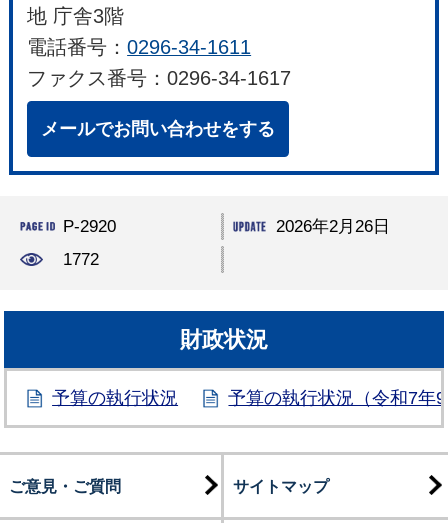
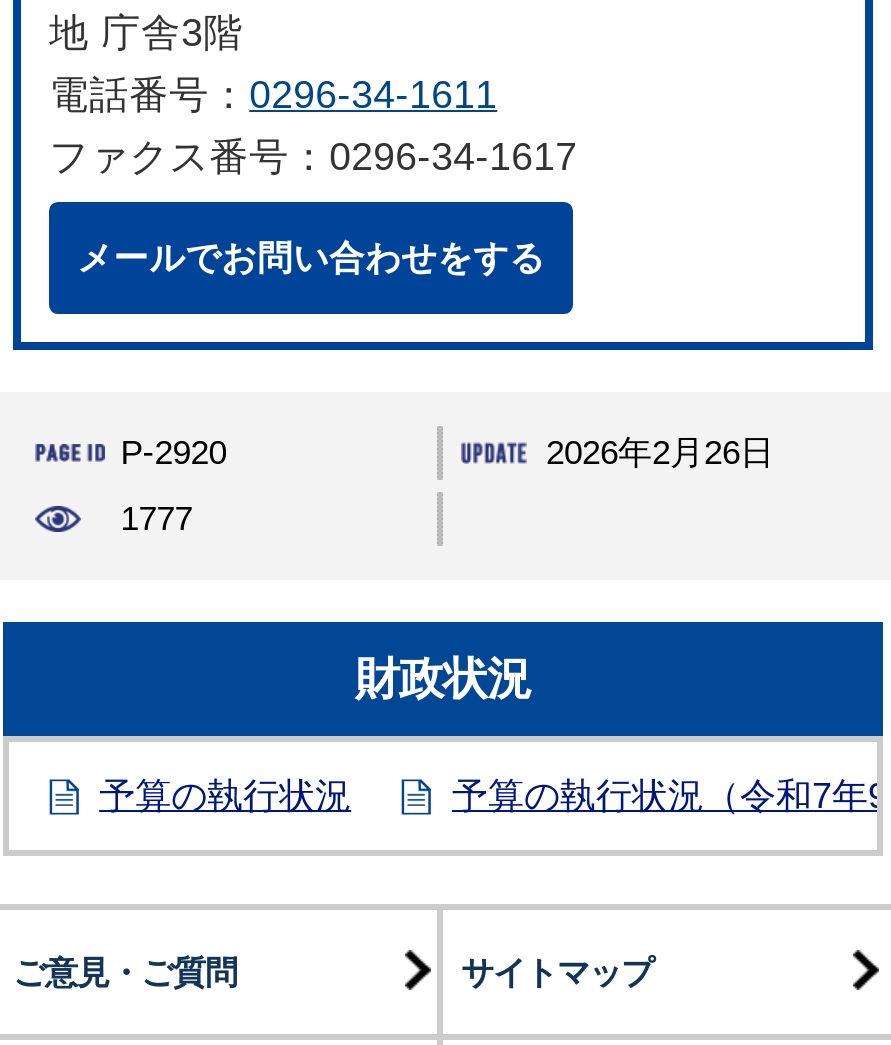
[63,250,99,269] 1772 -> [120,500,192,538] 1777

